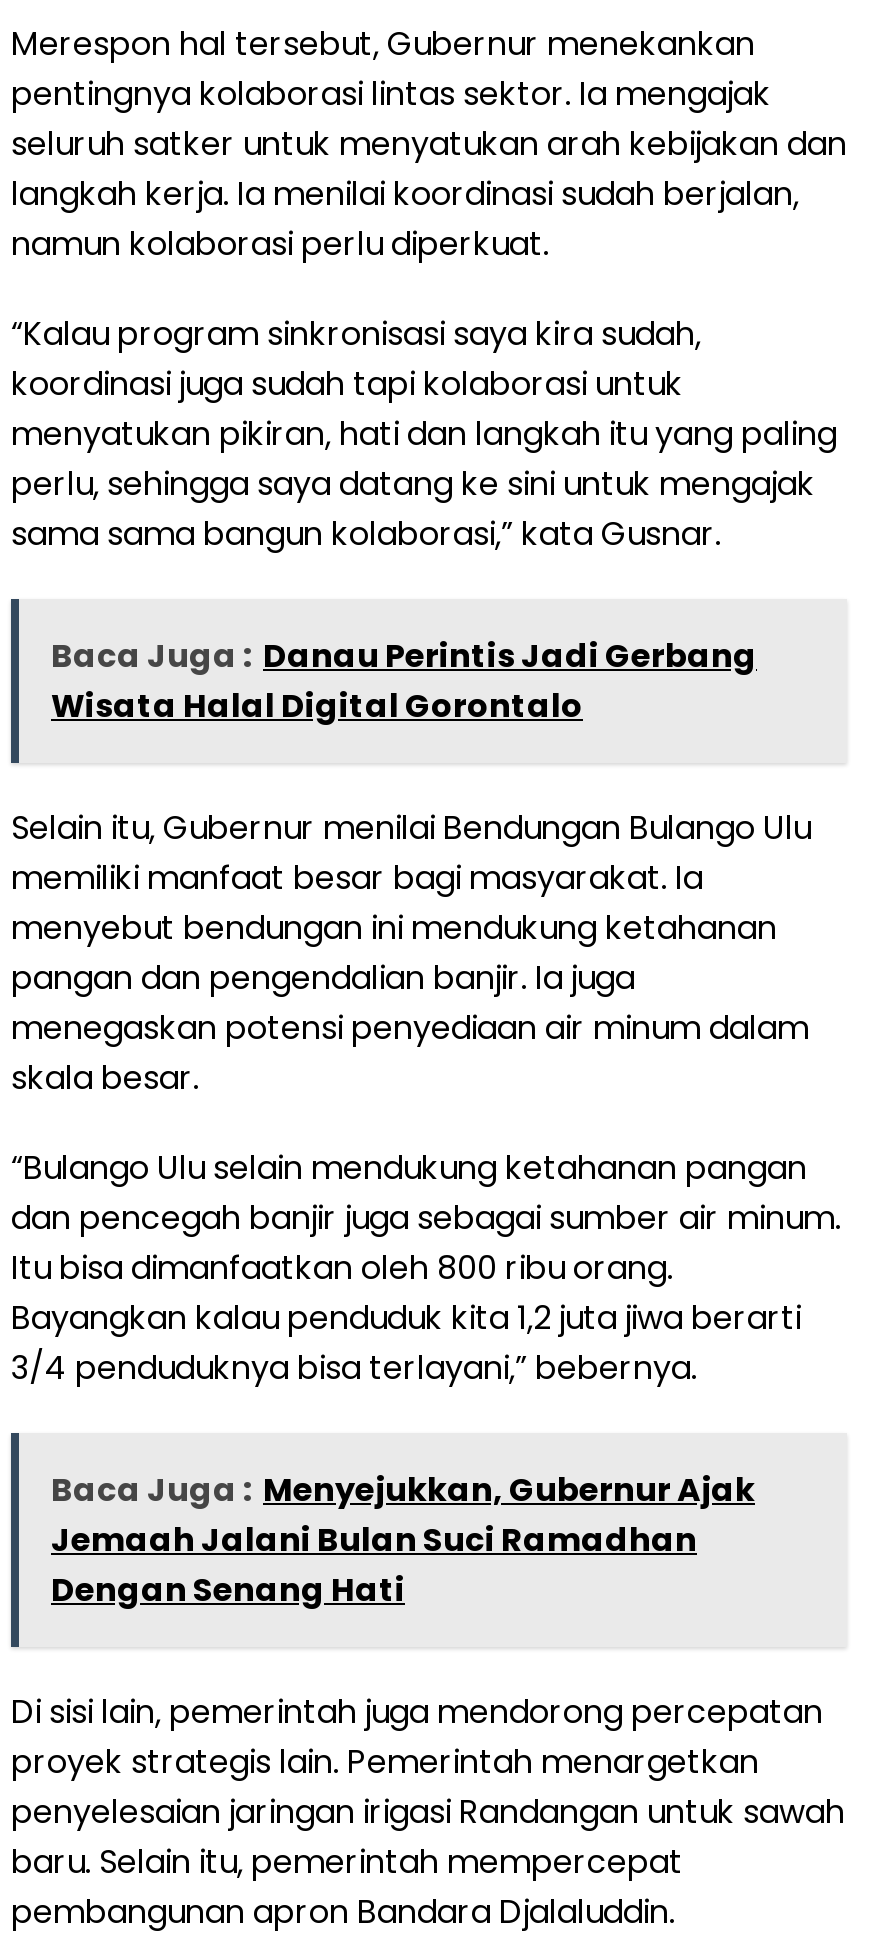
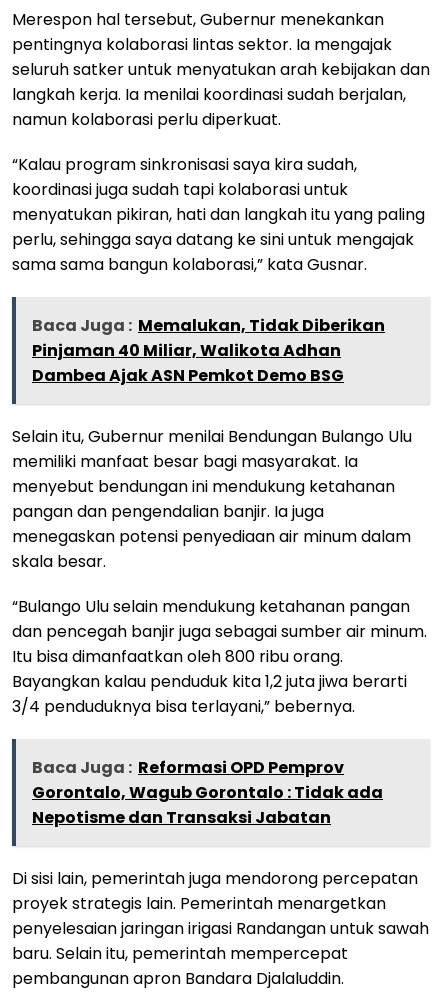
[51,633,757,729] Baca Juga : Danau Perintis Jadi Gerbang | Wisata Halal Digital Gorontalo -> [32,314,385,387] Baca Juga : Memalukan, Tidak Diberikan | Pinjaman 40 Miliar, Walikota Adhan | Dambea Ajak ASN Pemkot Demo BSG
[51,1467,755,1613] Baca Juga : Menyejukkan, Gubernur Ajak | Jemaah Jalani Bulan Suci Ramadhan | Dengan Senang Hati -> [32,756,383,829] Baca Juga : Reformasi OPD Pemprov | Gorontalo, Wagub Gorontalo : Tidak ada | Nepotisme dan Transaksi Jabatan

